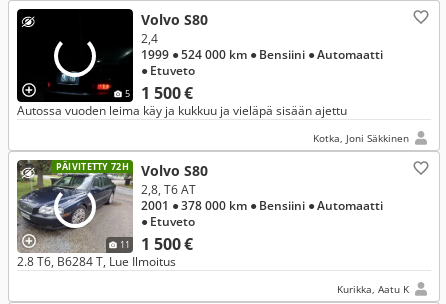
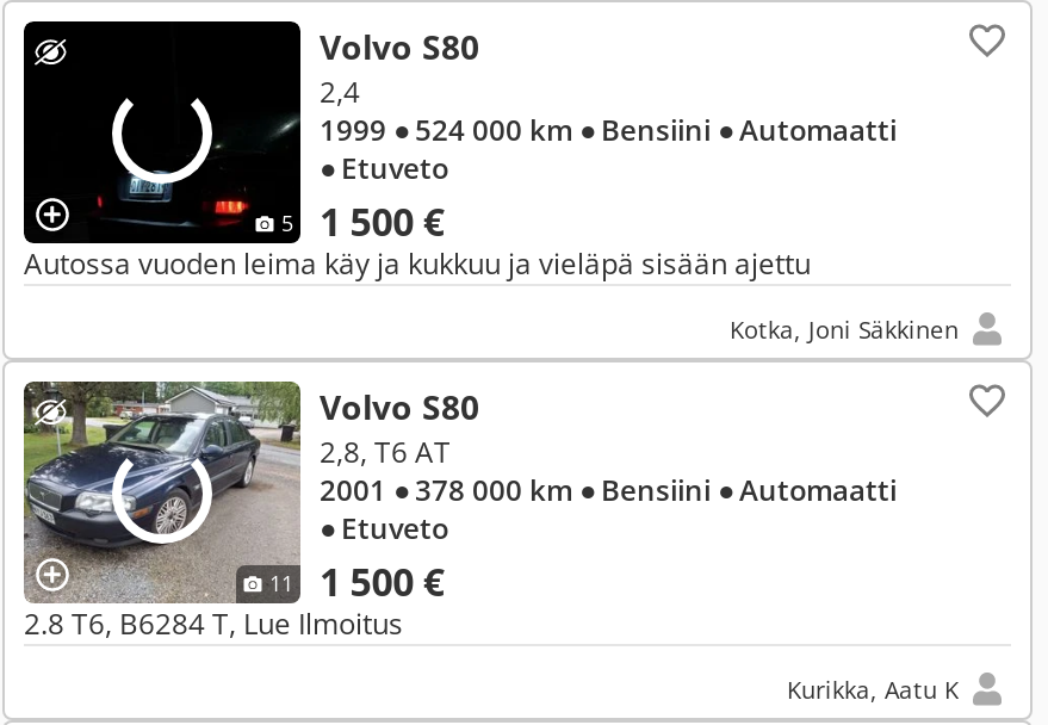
[56,160,129,173] PÄIVITETTY 72H -> none

